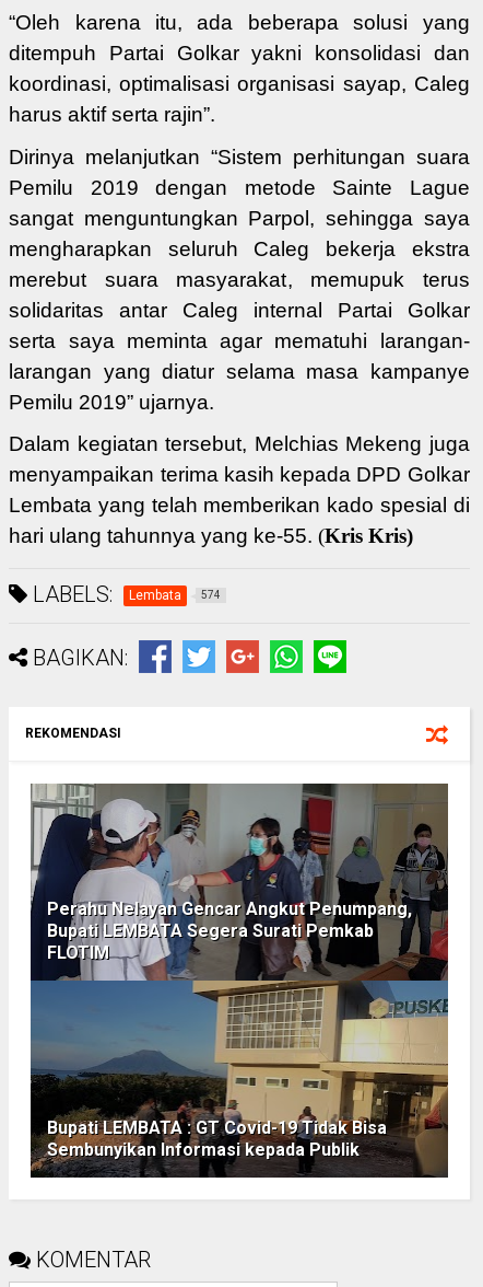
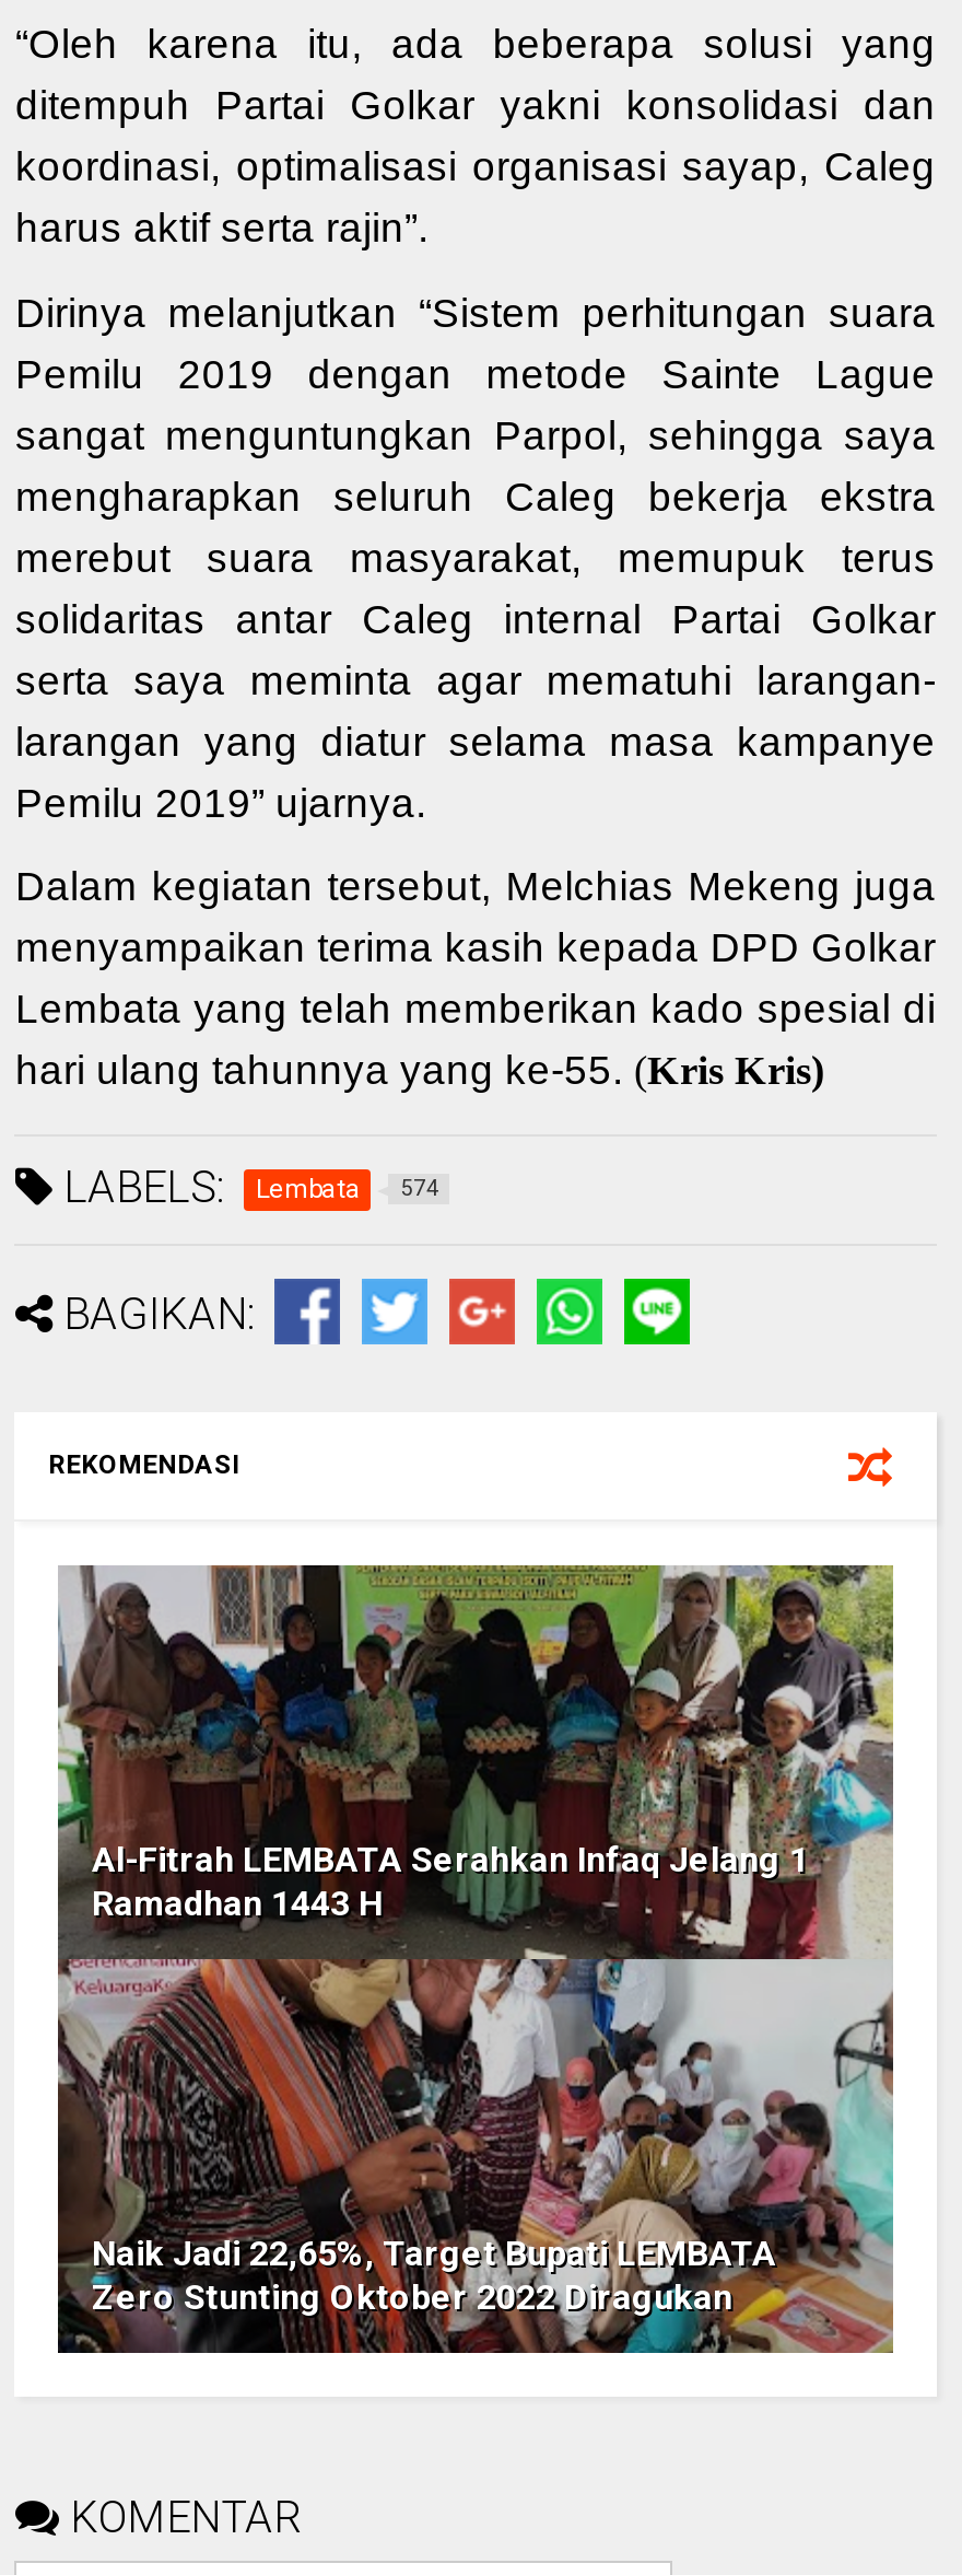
[30,782,449,1179] [image] | Perahu Nelayan Gencar Angkut Penumpang, | Bupati LEMBATA Segera Surati Pemkab | FLOTIM -> [56,1563,895,2355] [image] | Al-Fitrah LEMBATA Serahkan Infaq Jelang 1 | Ramadhan 1443 H
[47,1118,387,1160] Bupati LEMBATA : GT Covid-19 Tidak Bisa | Sembunyikan Informasi kepada Publik -> [92,2233,776,2318] Naik Jadi 22,65%, Target Bupati LEMBATA | Zero Stunting Oktober 2022 Diragukan

